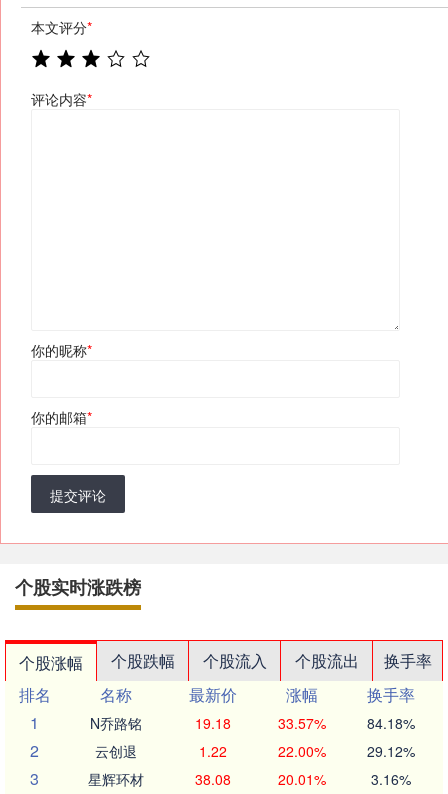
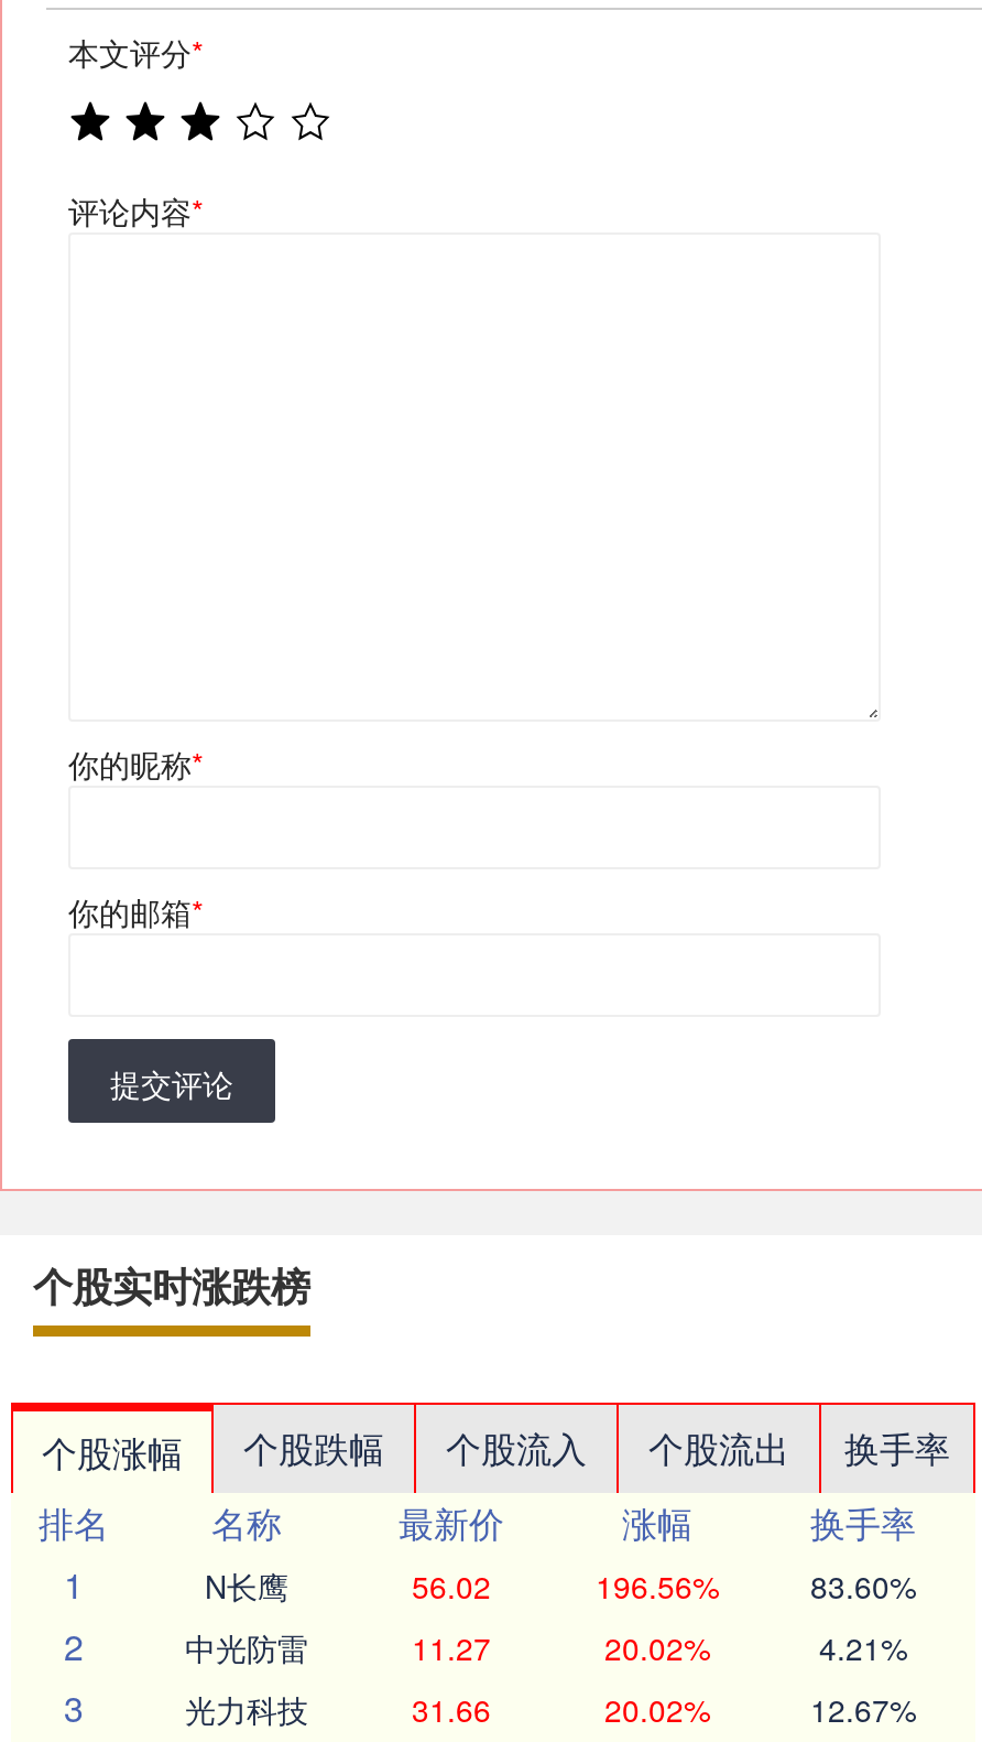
[90,713,414,733] N乔路铭 | 19.18 | 33.57% | 84.18% -> [205,1564,916,1608] N长鹰 | 56.02 | 196.56% | 83.60%
[95,741,414,761] 云创退 | 1.22 | 22.00% | 29.12% -> [185,1626,907,1670] 中光防雷 | 11.27 | 20.02% | 4.21%
[88,769,410,789] 星辉环材 | 38.08 | 20.01% | 3.16% -> [185,1687,916,1731] 光力科技 | 31.66 | 20.02% | 12.67%

